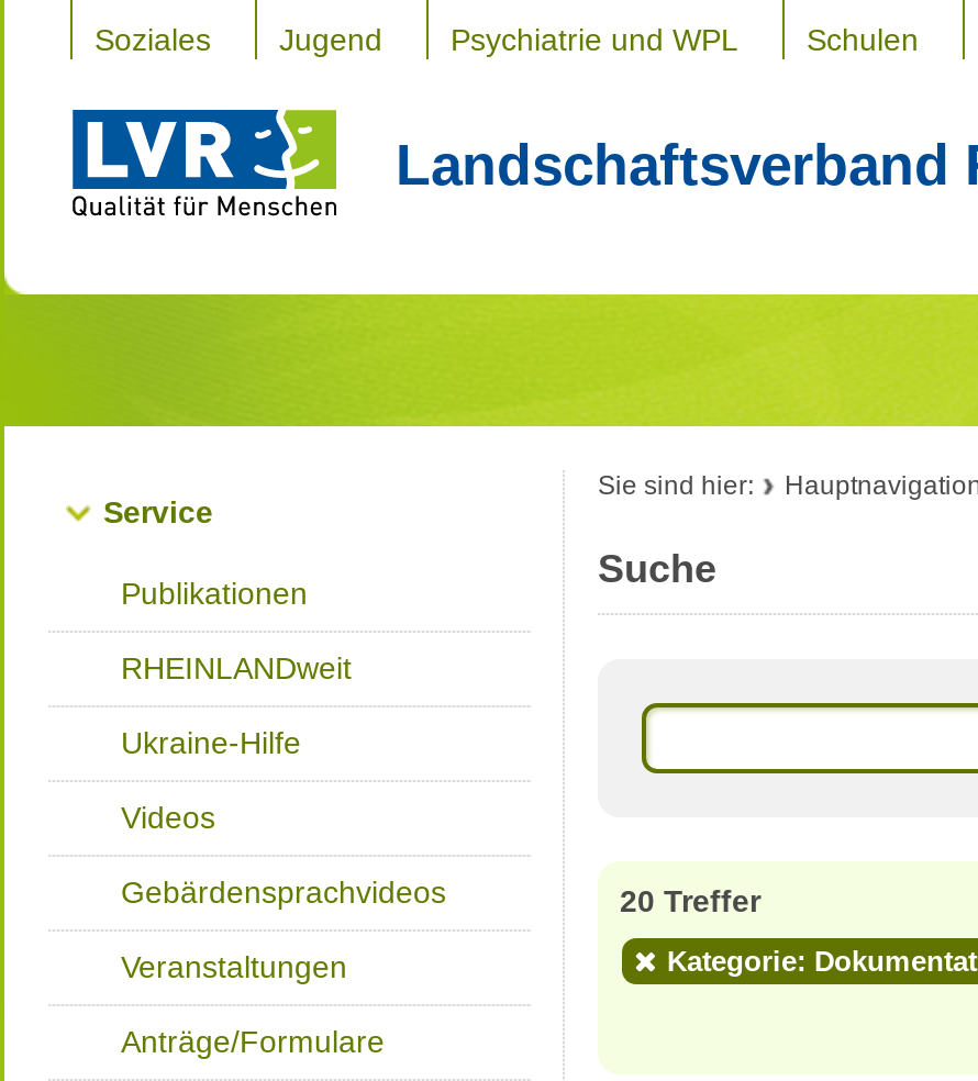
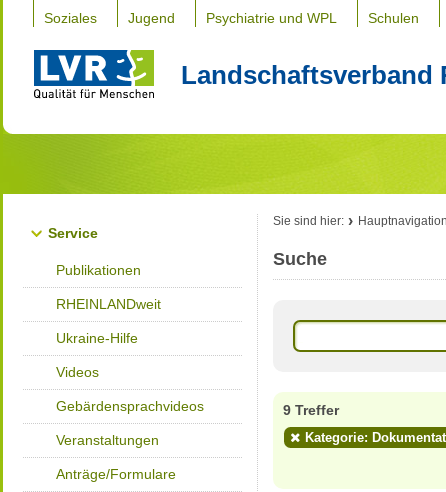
[620,883,760,918] 20 Treffer -> [283,402,339,418] 9 Treffer

